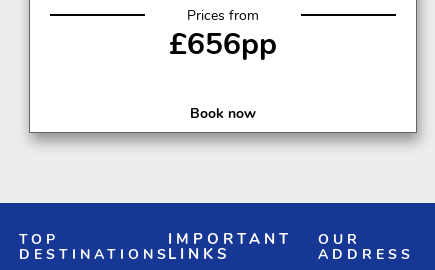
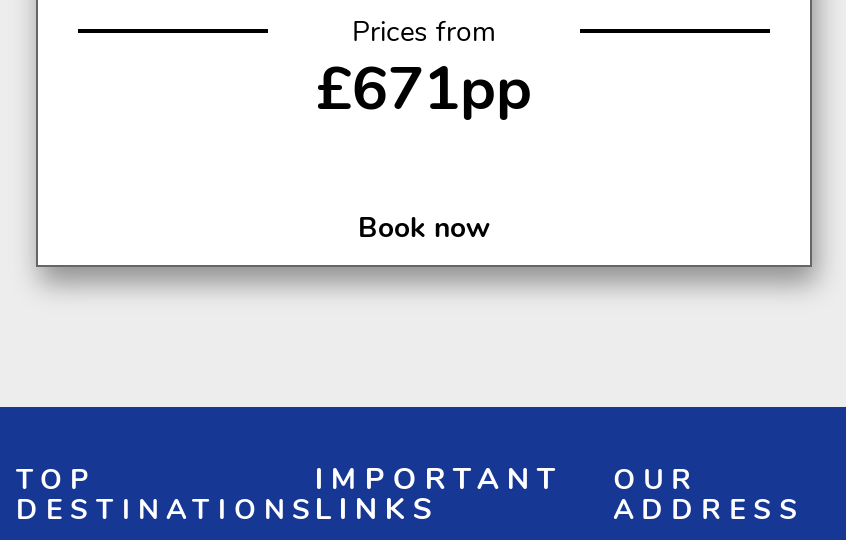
[169,31,277,62] £656pp -> [316,63,532,125] £671pp

